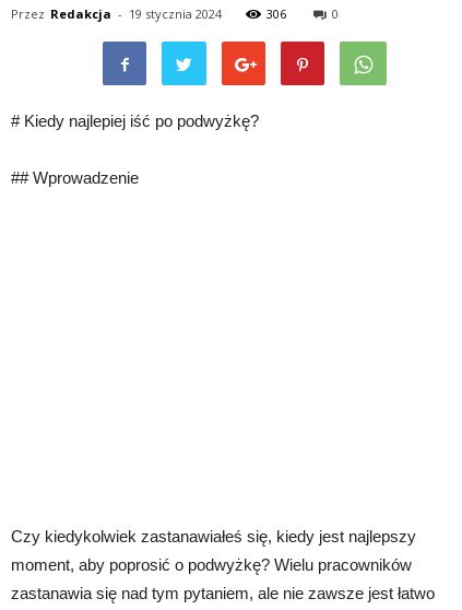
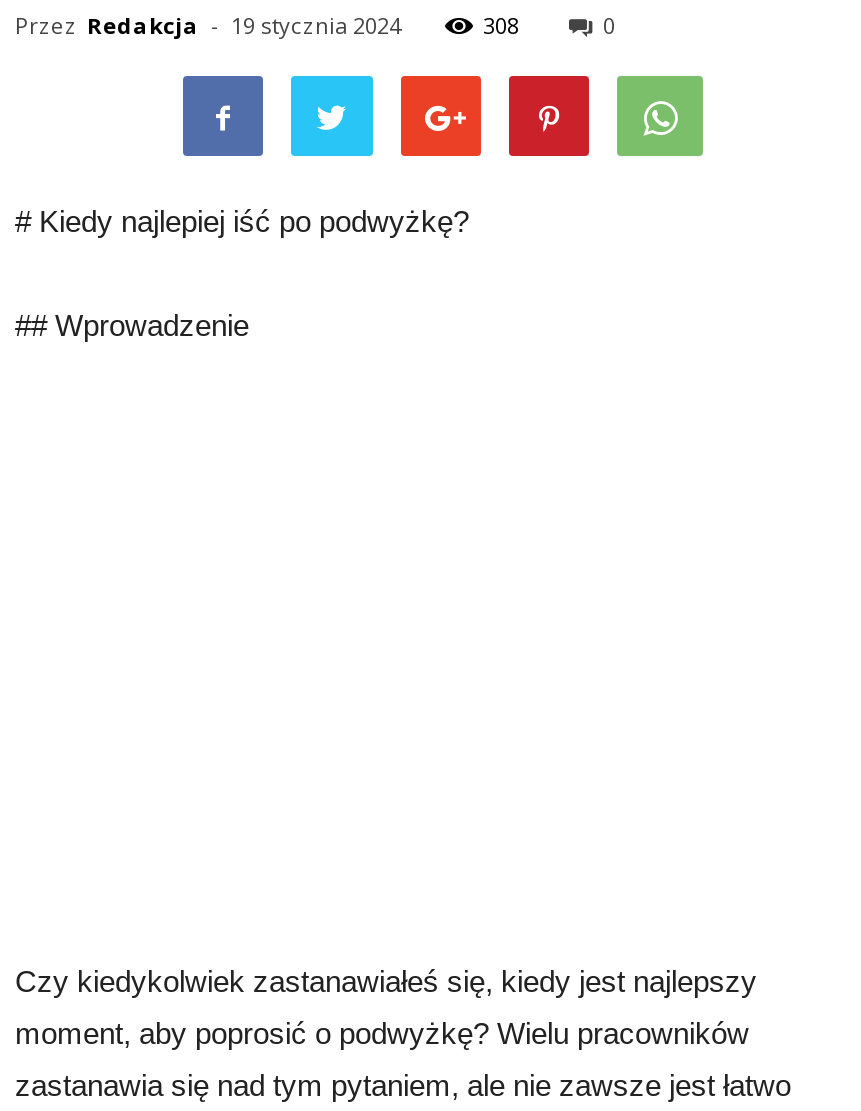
[266,5,286,22] 306 -> [483,10,519,40] 308

